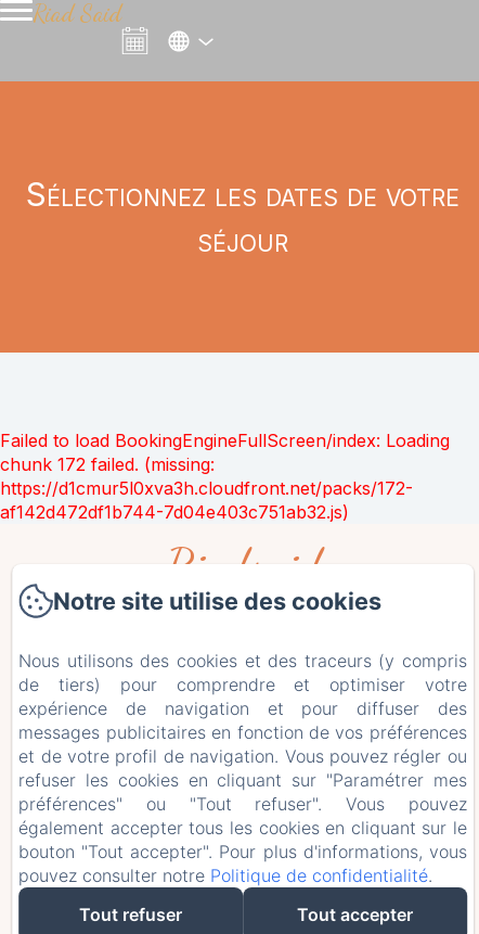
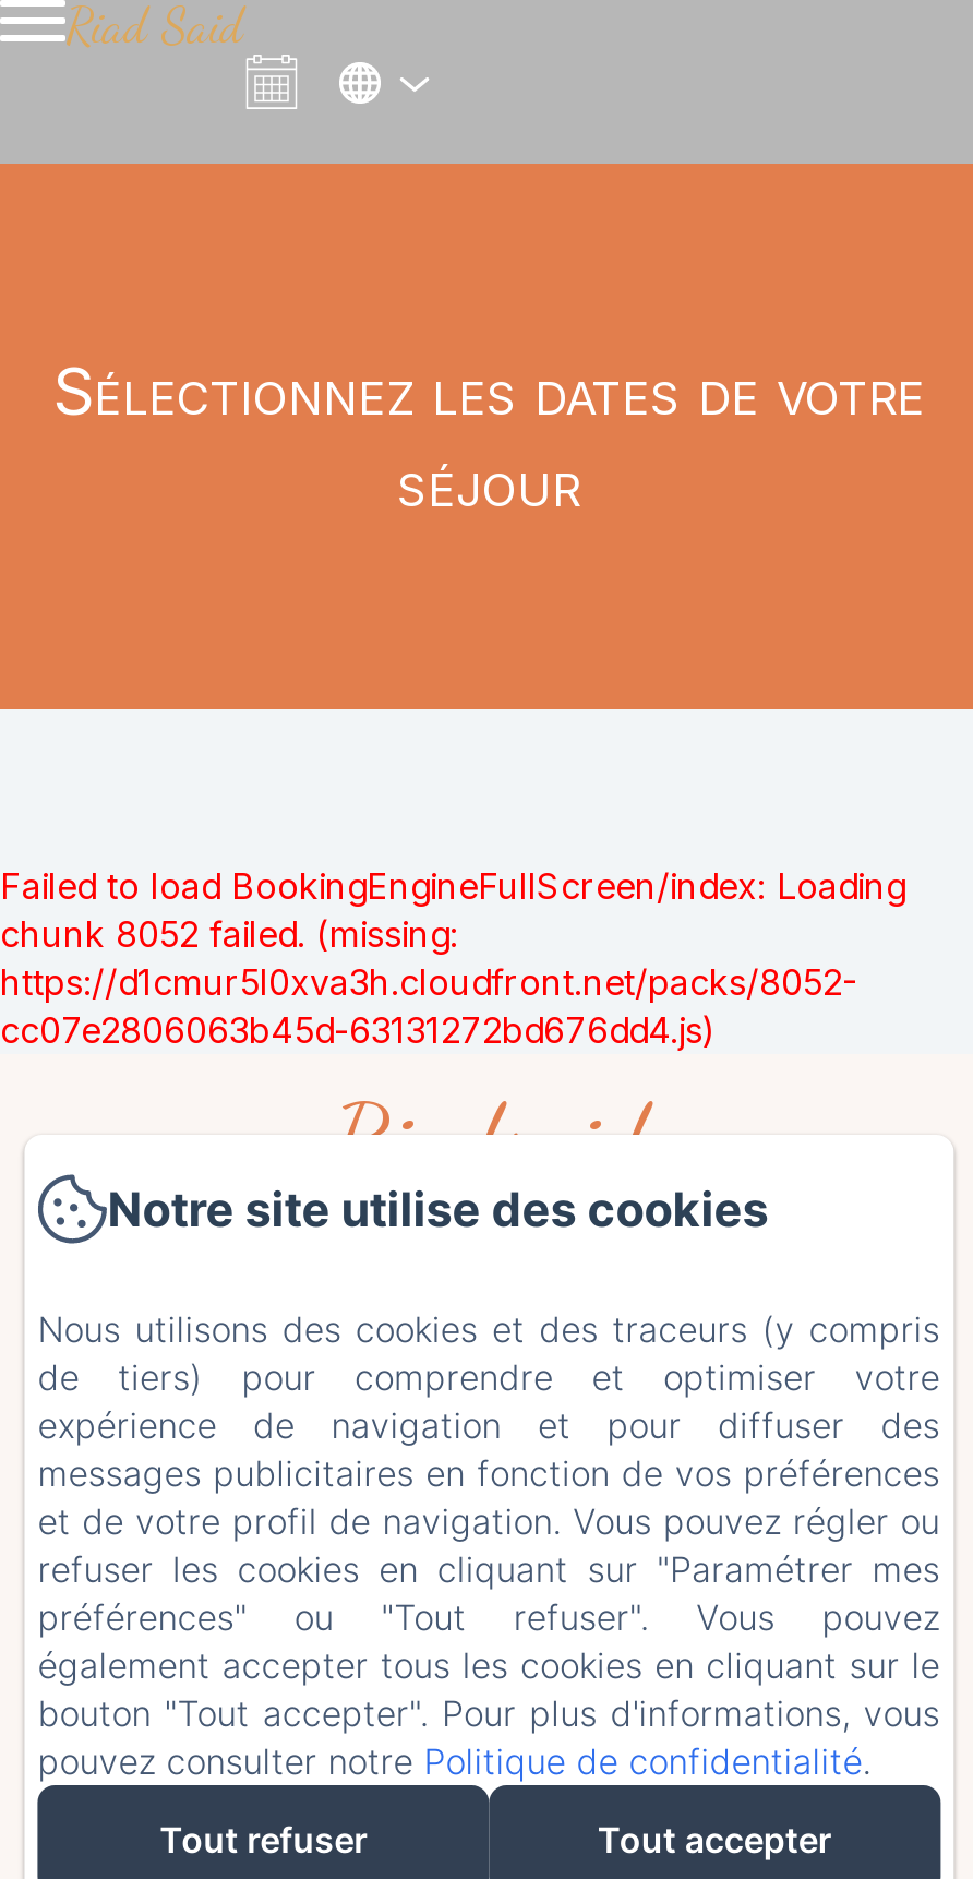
[0,453,413,523] chunk 172 failed. (missing: | https://d1cmur5l0xva3h.cloudfront.net/packs/172- | af142d472df1b744-7d04e403c751ab32.js) -> [0,912,857,1052] chunk 8052 failed. (missing: | https://d1cmur5l0xva3h.cloudfront.net/packs/8052- | cc07e2806063b45d-63131272bd676dd4.js)

